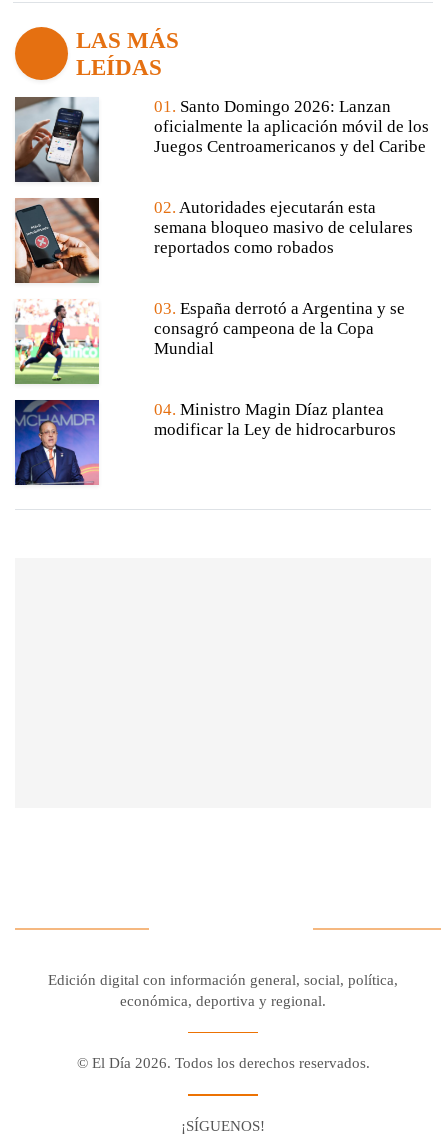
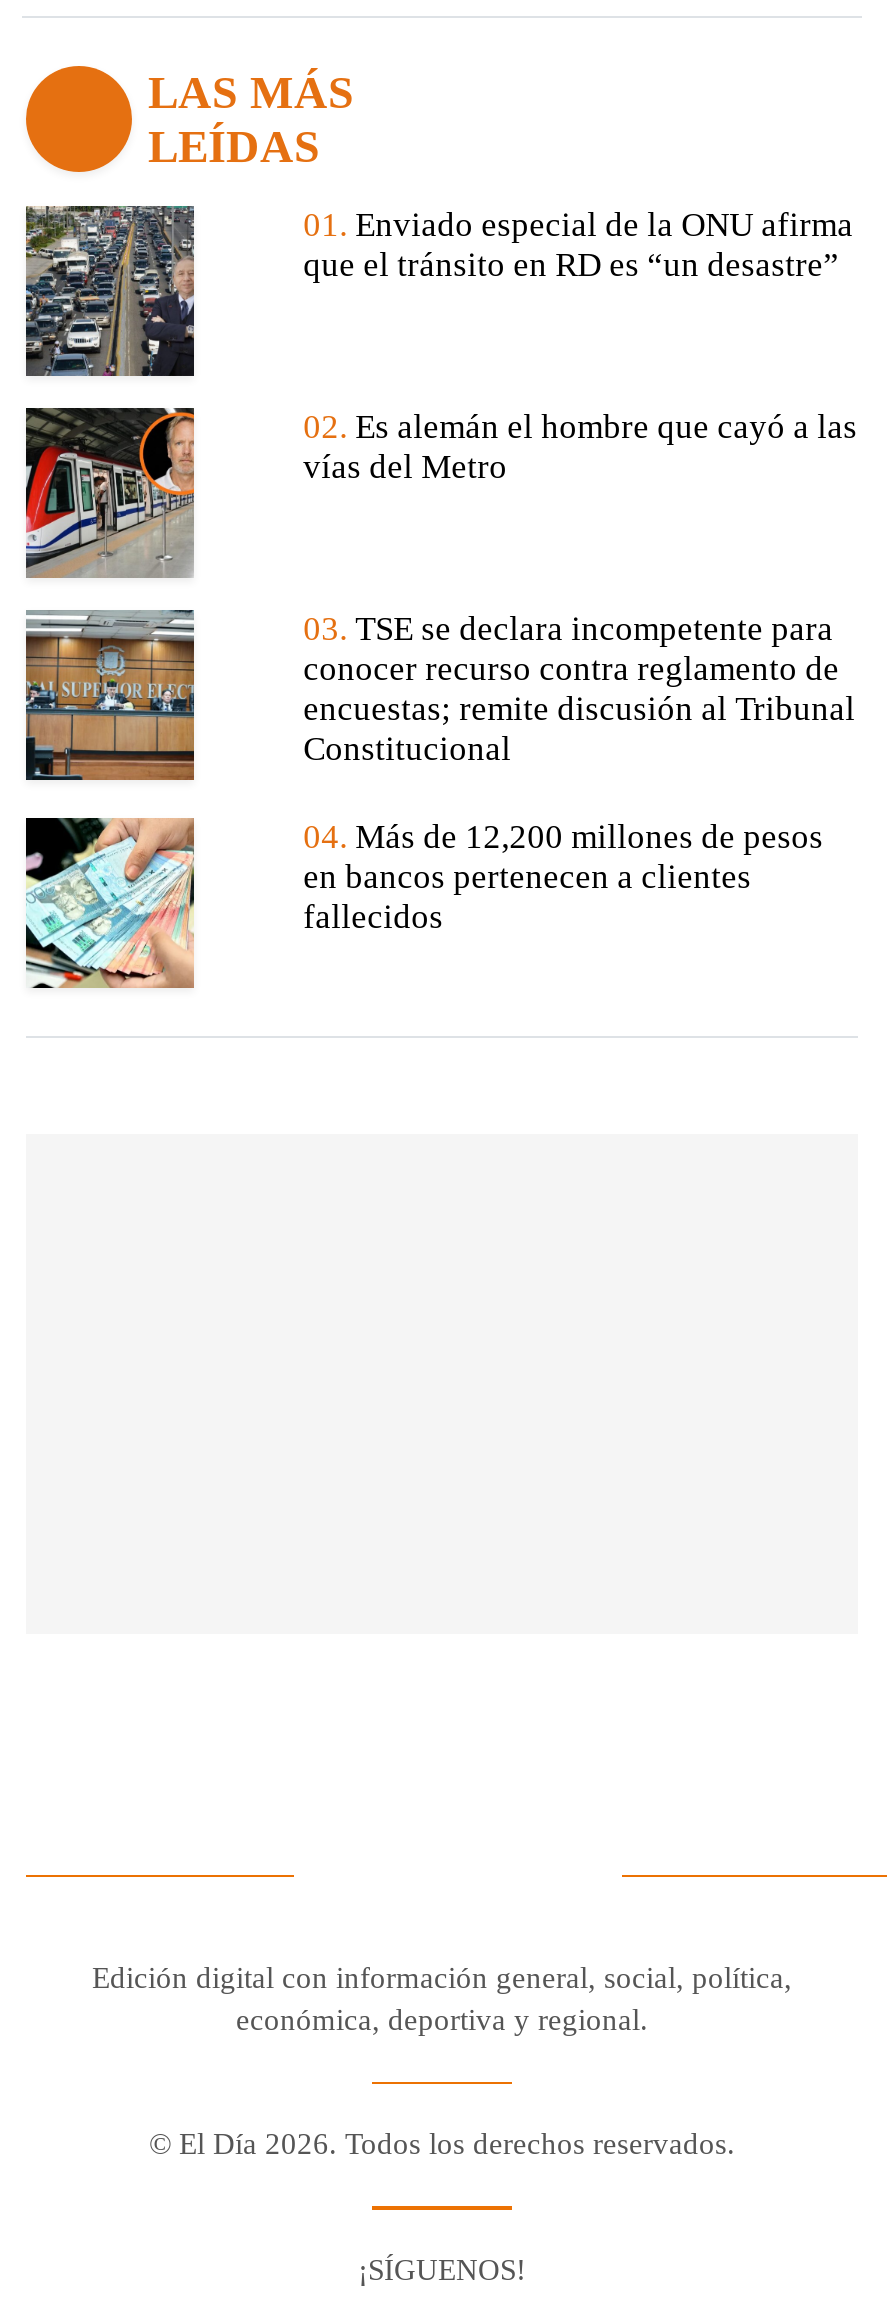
[15,97,99,183] [image] -> [24,204,196,378] [image]
[154,97,429,156] 01. Santo Domingo 2026: Lanzan | oficialmente la aplicación móvil de los | Juegos Centroamericanos y del Caribe -> [303,205,853,283] 01. Enviado especial de la ONU afirma | que el tránsito en RD es “un desastre”
[15,197,100,283] [image] -> [24,406,196,578] [image]
[154,198,413,257] 02. Autoridades ejecutarán esta | semana bloqueo masivo de celulares | reportados como robados -> [303,407,857,485] 02. Es alemán el hombre que cayó a las | vías del Metro
[14,299,100,385] [image] -> [24,608,196,782] [image]
[154,299,405,358] 03. España derrotó a Argentina y se | consagró campeona de la Copa | Mundial -> [303,609,855,767] 03. TSE se declara incompetente para | conocer recurso contra reglamento de | encuestas; remite discusión al Tribunal | Constitucional
[14,399,100,486] [image] -> [24,816,196,990] [image]
[154,400,396,439] 04. Ministro Magin Díaz plantea | modificar la Ley de hidrocarburos -> [303,817,823,935] 04. Más de 12,200 millones de pesos | en bancos pertenecen a clientes | fallecidos

